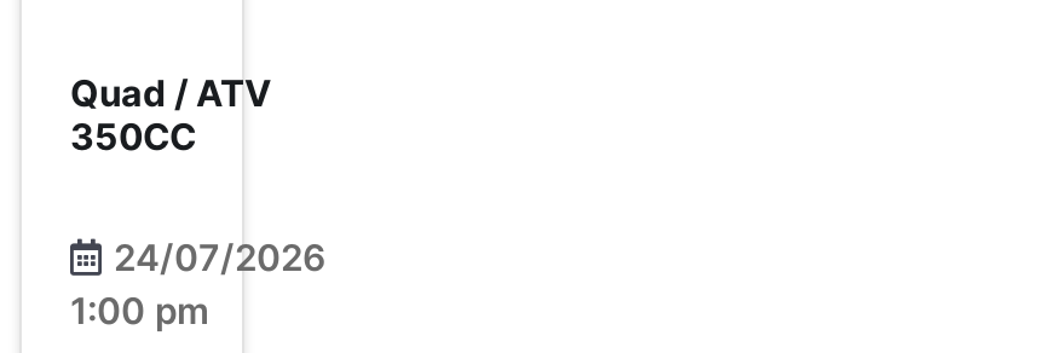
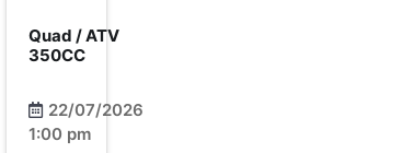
[114,234,327,280] 24/07/2026 -> [48,99,144,120] 22/07/2026

